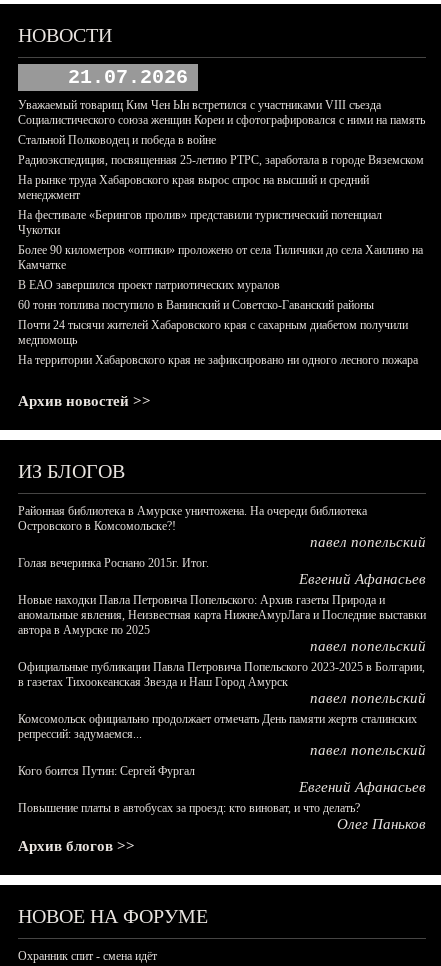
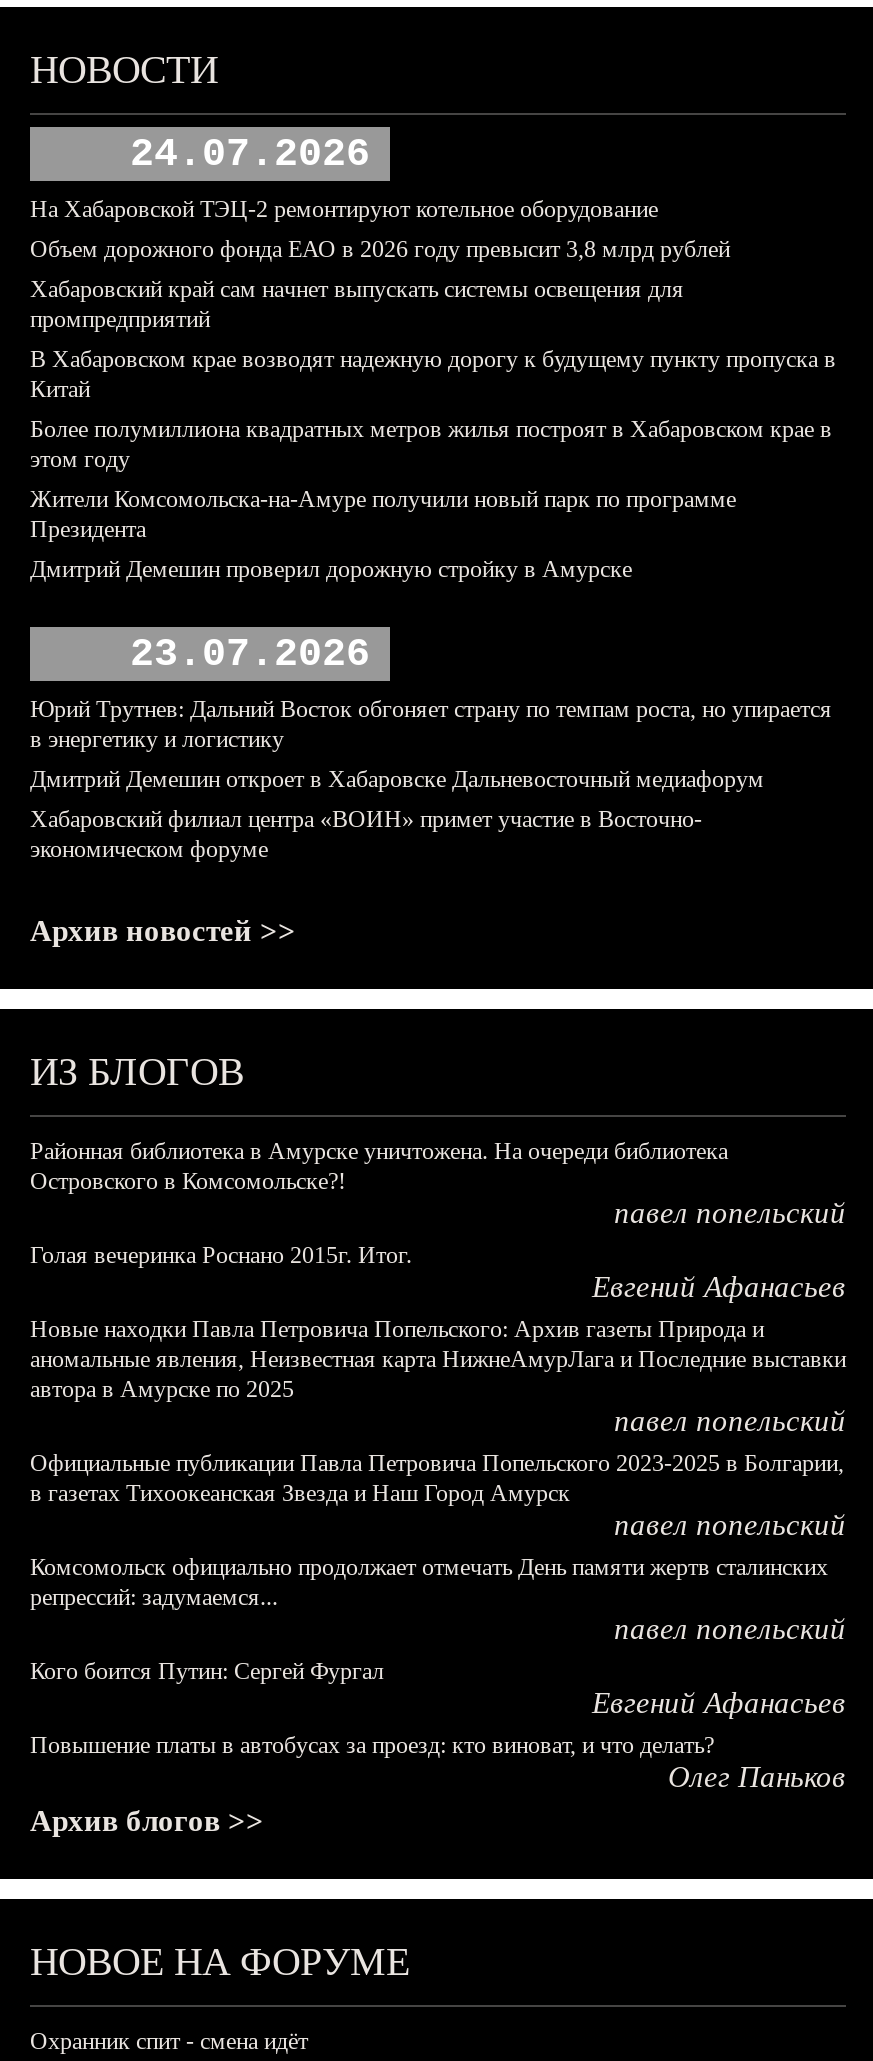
[18,66,425,367] 21.07.2026 | Уважаемый товарищ Ким Чен Ын встретился с участниками VIII съезда | Социалистического союза женщин Кореи и сфотографировался с ними на память | Стальной Полководец и победа в войне | Радиоэкспедиция, посвященная 25-летию РТРС, заработала в городе Вяземском | На рынке труда Хабаровского края вырос спрос на высший и средний | менеджмент | На фестивале «Берингов пролив» представили туристический потенциал | Чукотки | Более 90 километров «оптики» проложено от села Тиличики до села Хаилино на | Камчатке | В ЕАО завершился проект патриотических муралов | 60 тонн топлива поступило в Ванинский и Советско-Гаванский районы | Почти 24 тысячи жителей Хабаровского края с сахарным диабетом получили | медпомощь | На территории Хабаровского края не зафиксировано ни одного лесного пожара -> [30,131,836,863] 24.07.2026 | На Хабаровской ТЭЦ-2 ремонтируют котельное оборудование | Объем дорожного фонда ЕАО в 2026 году превысит 3,8 млрд рублей | Хабаровский край сам начнет выпускать системы освещения для | промпредприятий | В Хабаровском крае возводят надежную дорогу к будущему пункту пропуска в | Китай | Более полумиллиона квадратных метров жилья построят в Хабаровском крае в | этом году | Жители Комсомольска-на-Амуре получили новый парк по программе | Президента | Дмитрий Демешин проверил дорожную стройку в Амурске | 23.07.2026 | Юрий Трутнев: Дальний Восток обгоняет страну по темпам роста, но упирается | в энергетику и логистику | Дмитрий Демешин откроет в Хабаровске Дальневосточный медиафорум | Хабаровский филиал центра «ВОИН» примет участие в Восточно- | экономическом форуме

